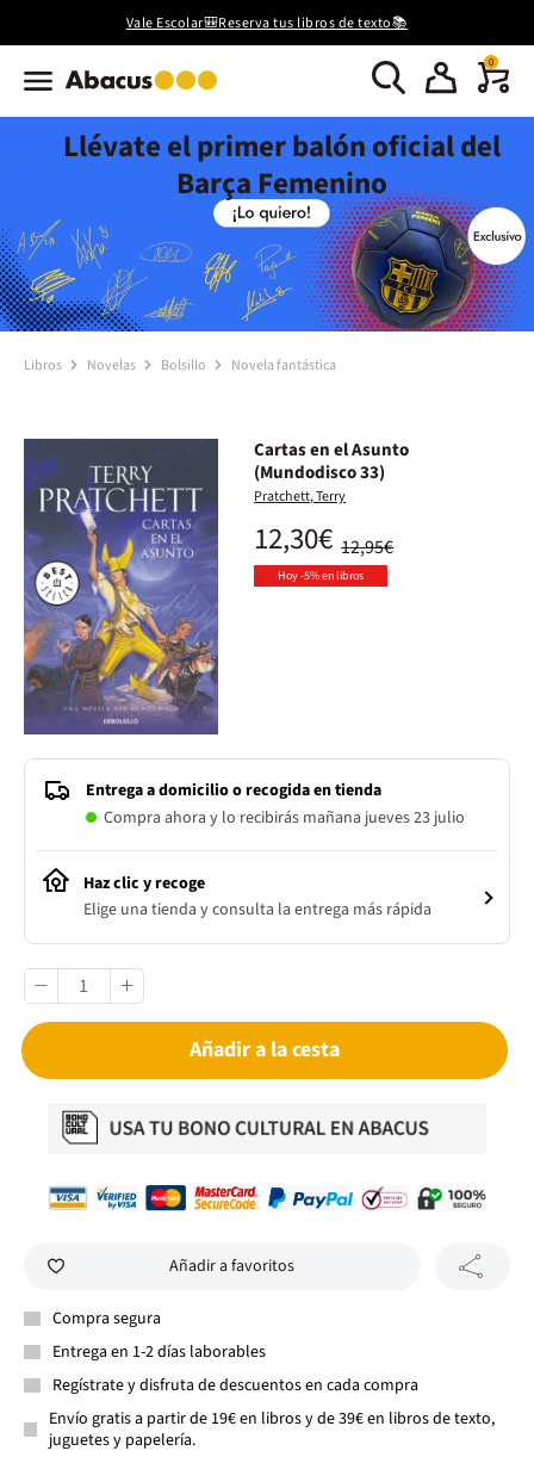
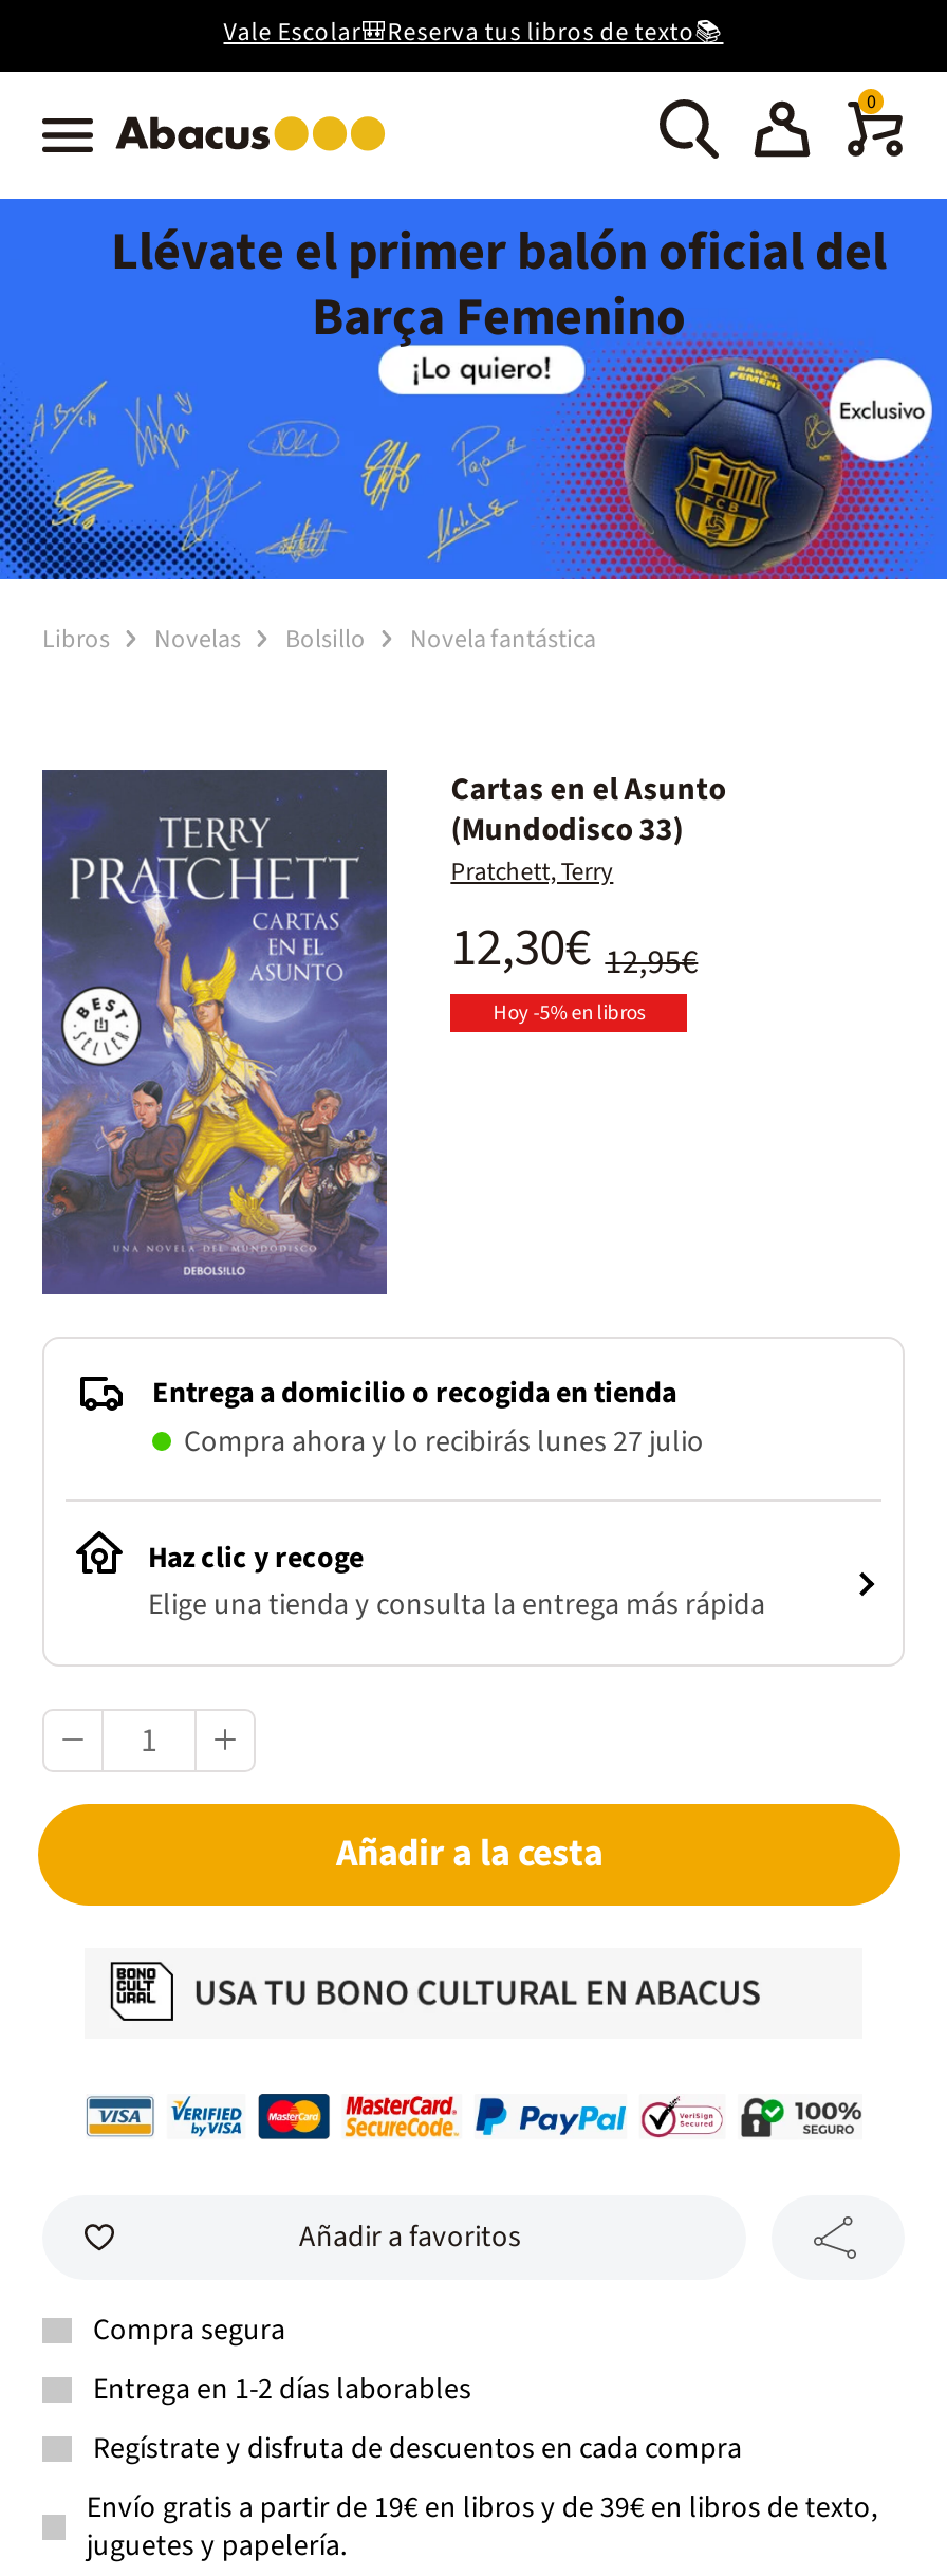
[104,806,465,830] Compra ahora y lo recibirás mañana jueves 23 julio -> [184,1422,704,1464] Compra ahora y lo recibirás lunes 27 julio

